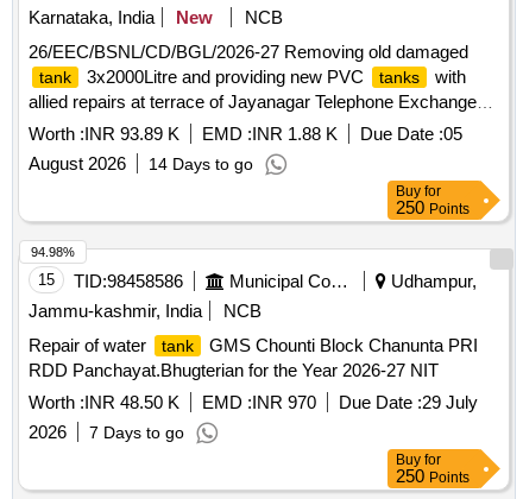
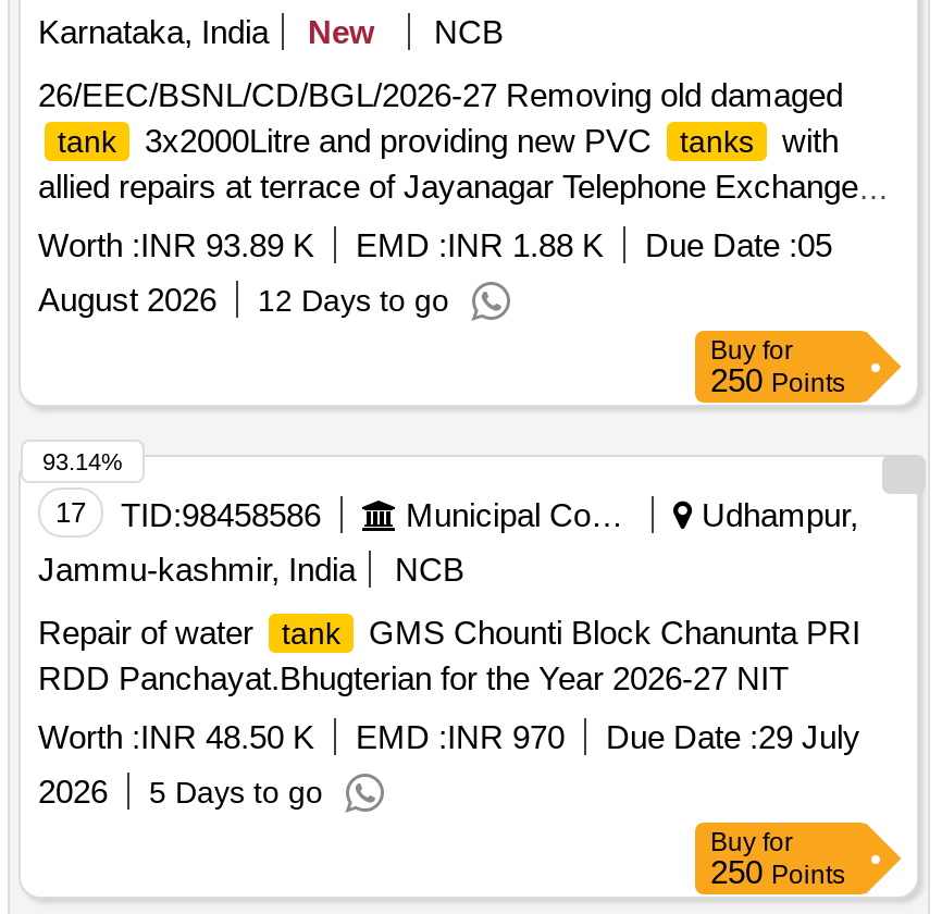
[29,154,253,174] August 2026 14 Days to go -> [38,281,449,318] August 2026 12 Days to go
[31,245,75,259] 94.98% -> [42,449,123,475] 93.14%
[38,271,183,291] 15 TID:98458586 -> [55,497,321,534] 17 TID:98458586
[29,422,184,442] 2026 7 Days to go -> [38,773,323,810] 2026 5 Days to go

